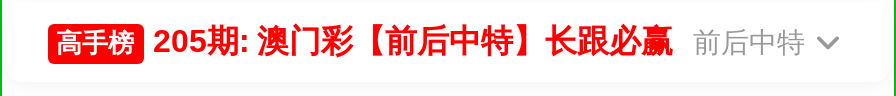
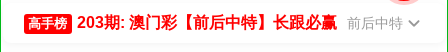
[153,23,673,57] 205期: 澳门彩【前后中特】长跟必赢 -> [76,14,336,31] 203期: 澳门彩【前后中特】长跟必赢

